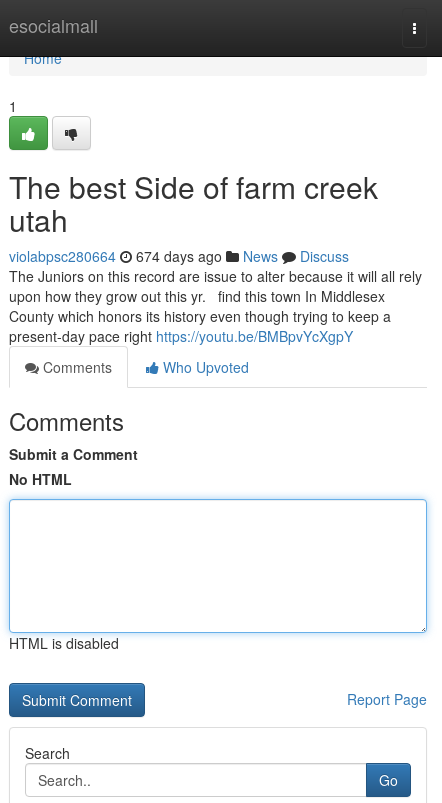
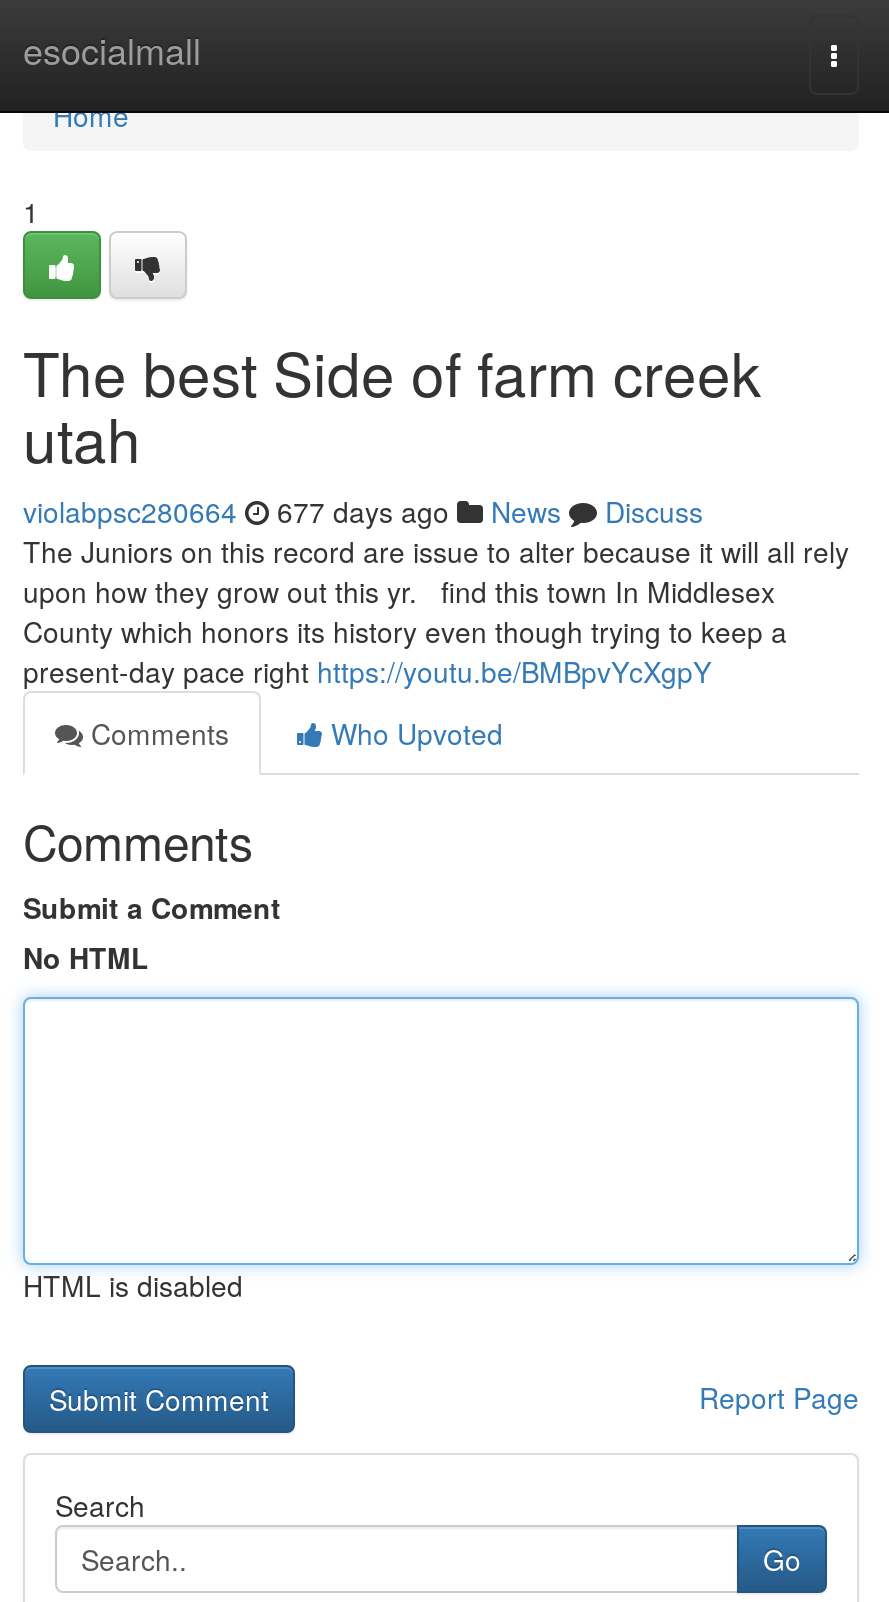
[9,246,349,266] violabpsc280664 674 days ago News Discuss -> [23,491,703,531] violabpsc280664 677 days ago News Discuss

